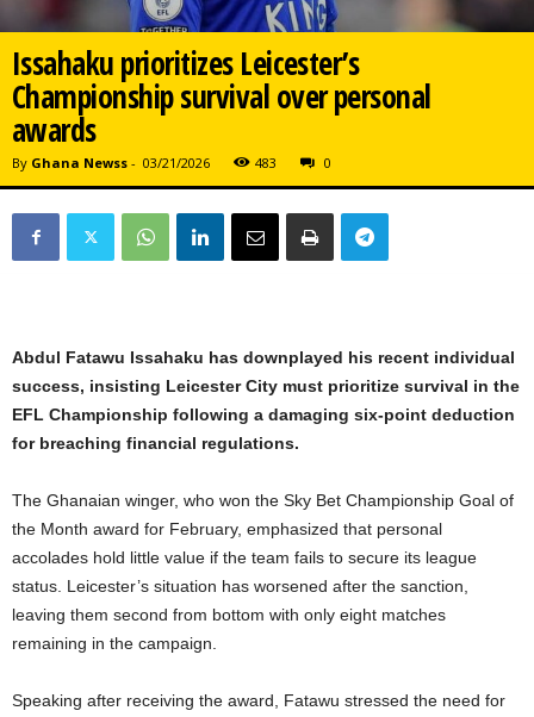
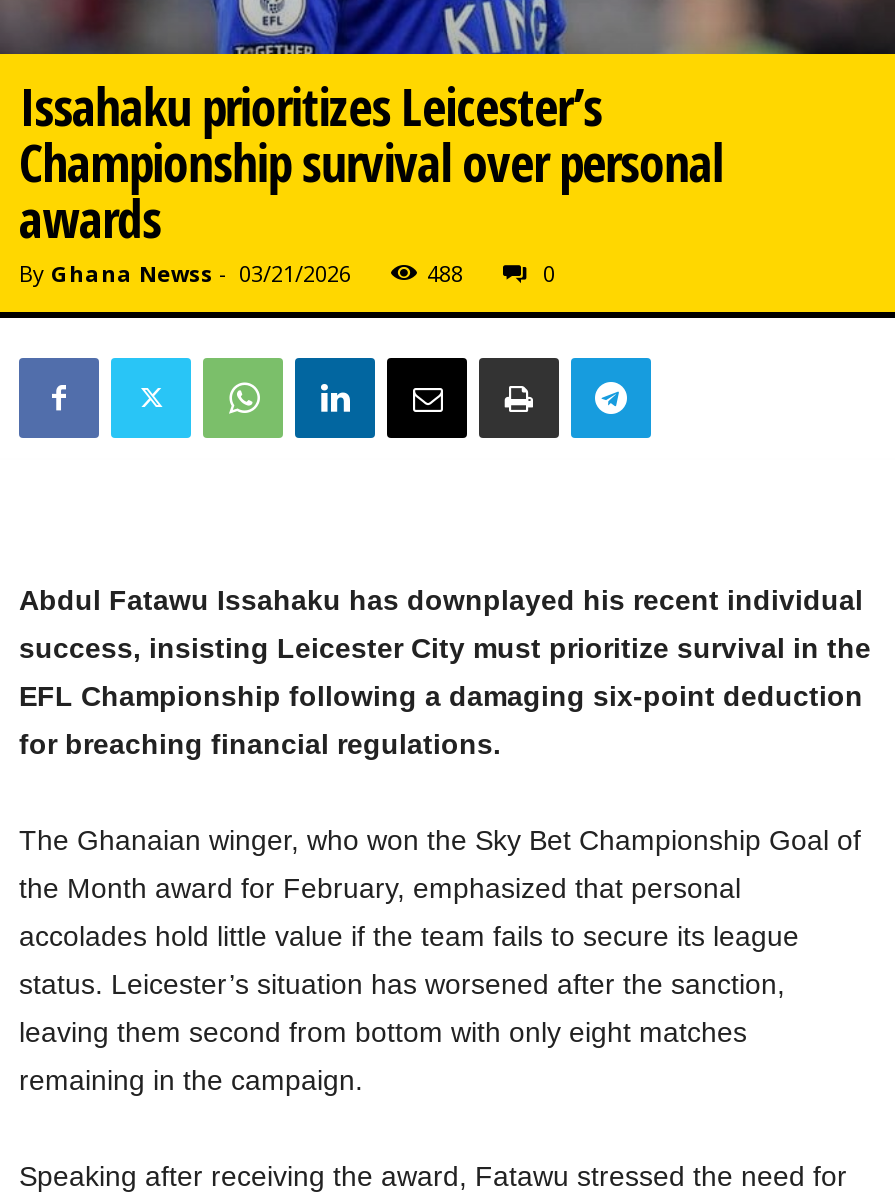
[255,154,277,172] 483 -> [427,258,463,288] 488

